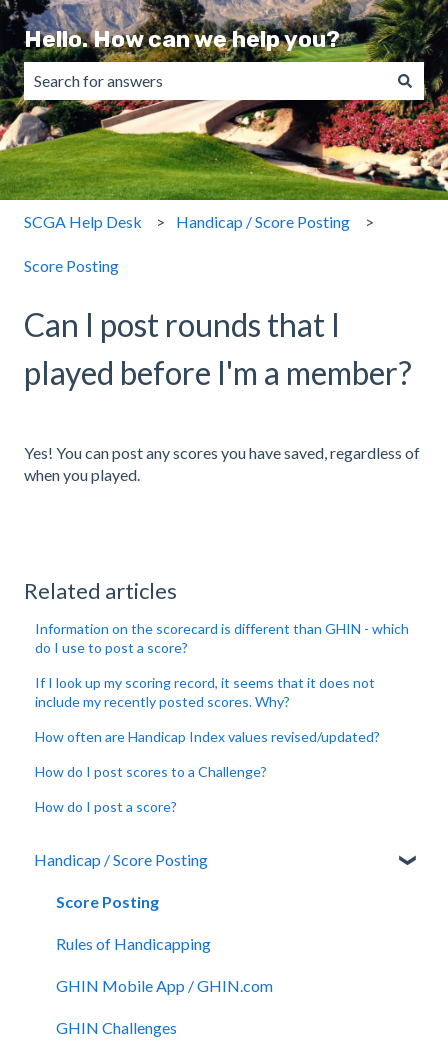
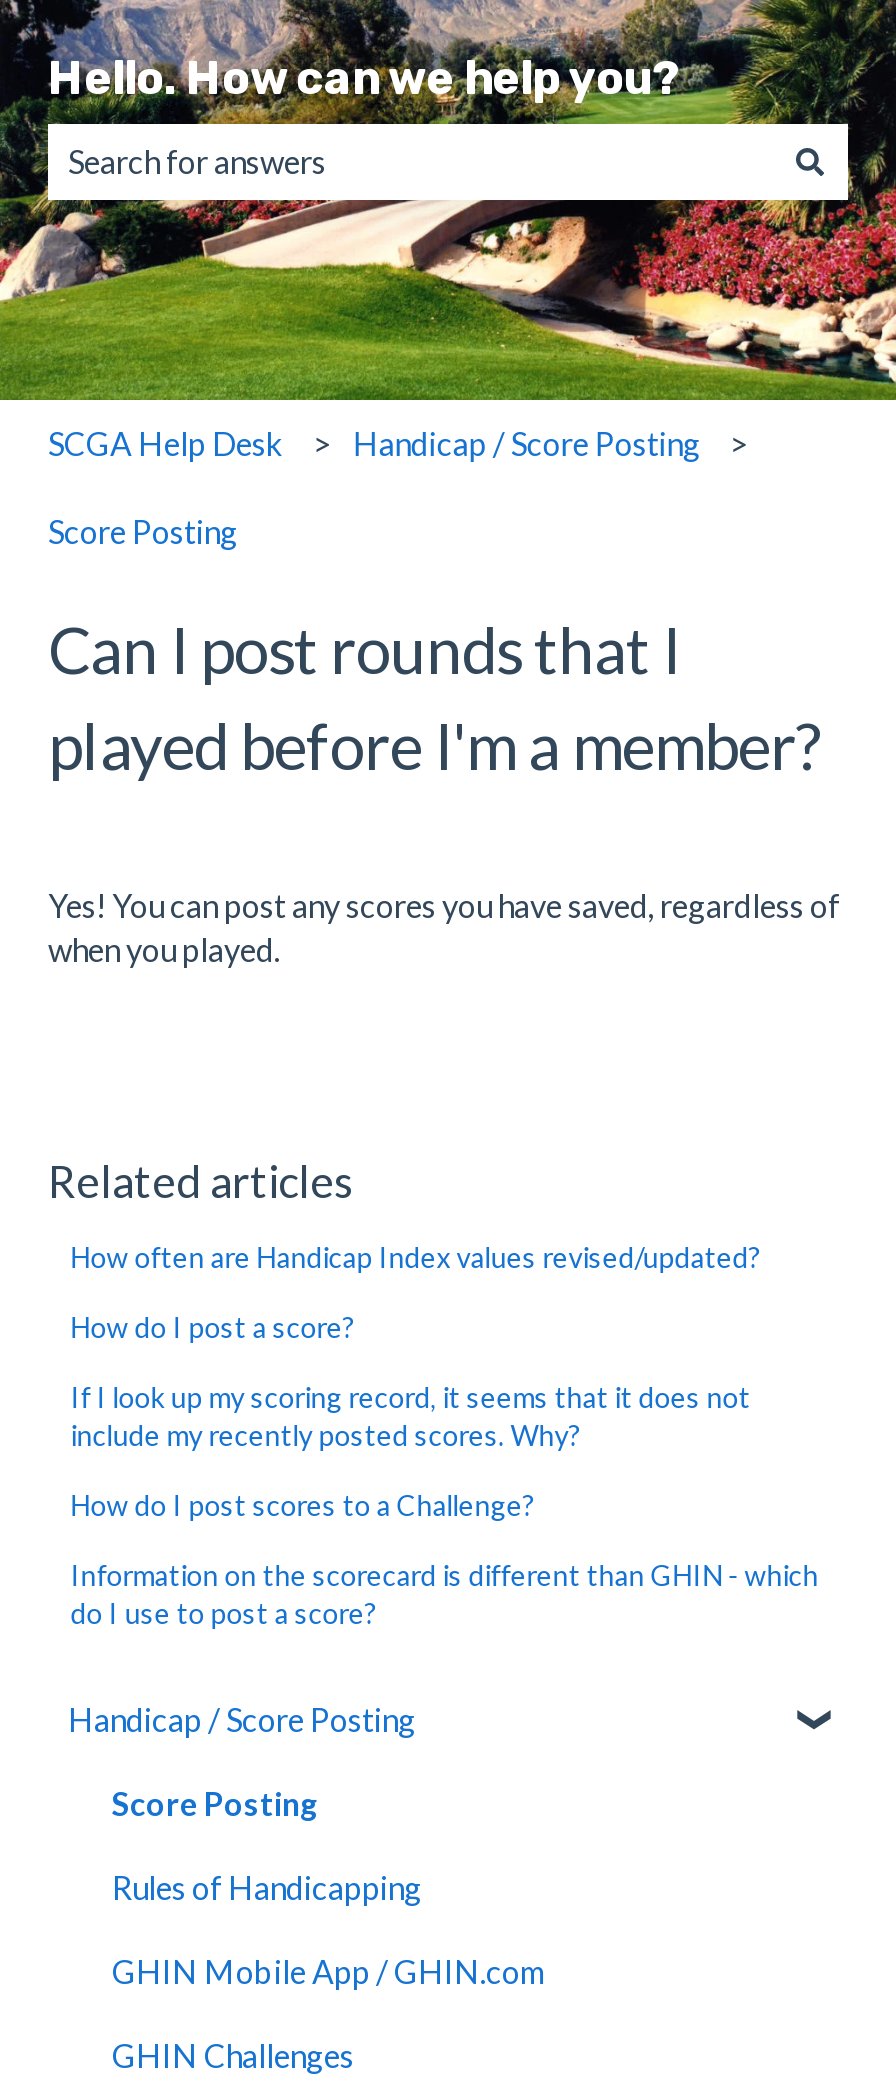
moved [35,620,409,656] -> [70,1559,818,1631]: Information on the scorecard is different than GHIN - which | do I use to post a score?
moved [35,674,380,815] -> [70,1241,760,1523]: If I look up my scoring record, it seems that it does not | include my recently posted scores. Why? | How often are Handicap Index values revised/updated? | How do I post scores to a Challenge? | How do I post a score?

